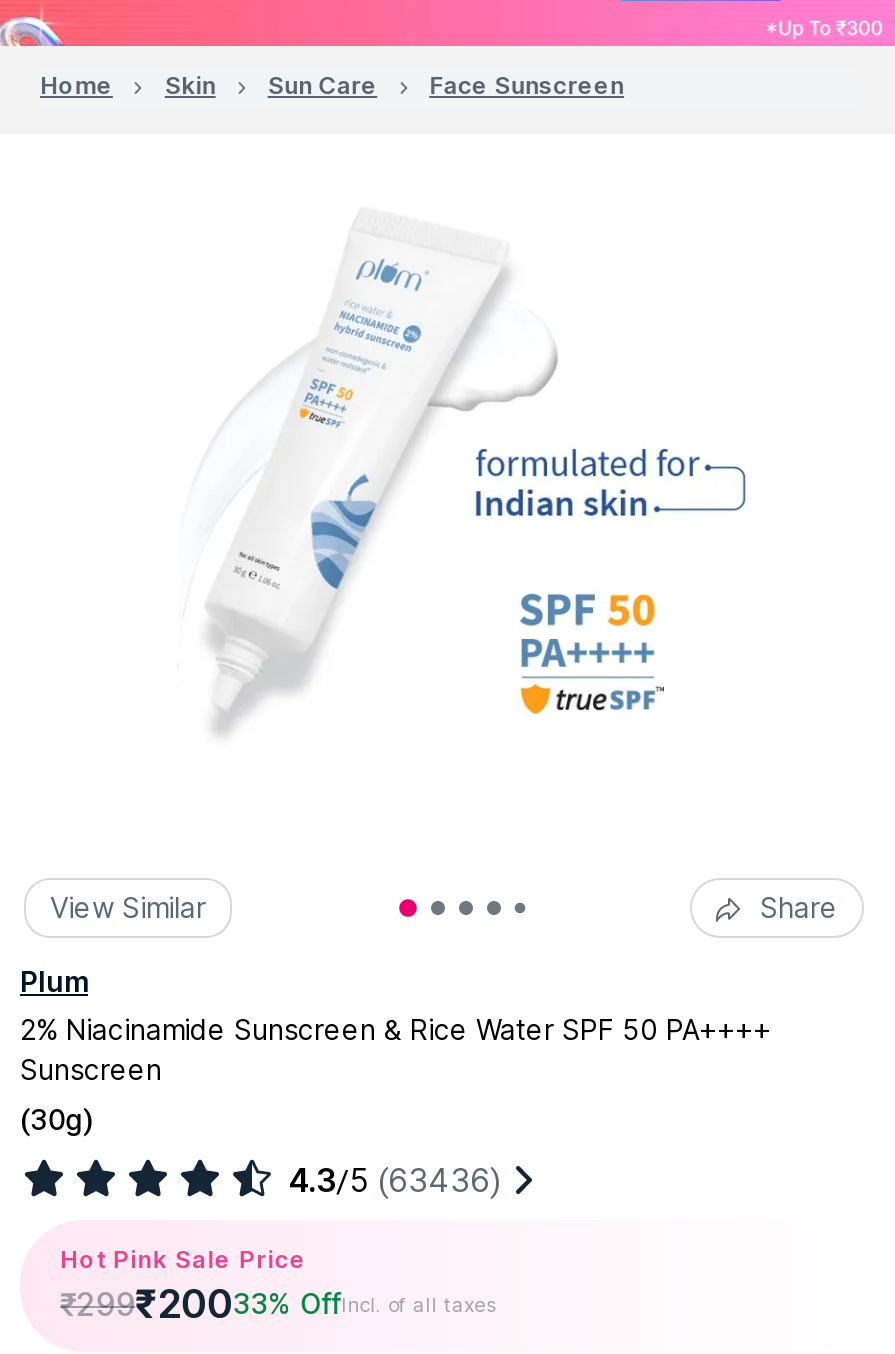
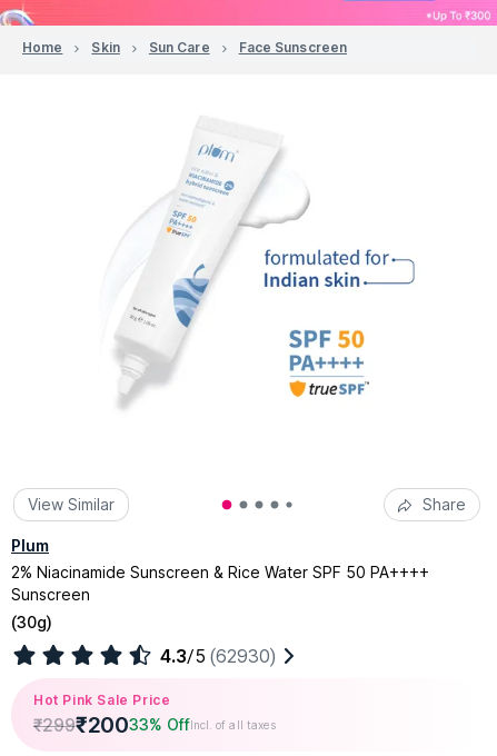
[288,1159,500,1199] 4.3/5 (63436) -> [160,644,276,667] 4.3/5 (62930)

